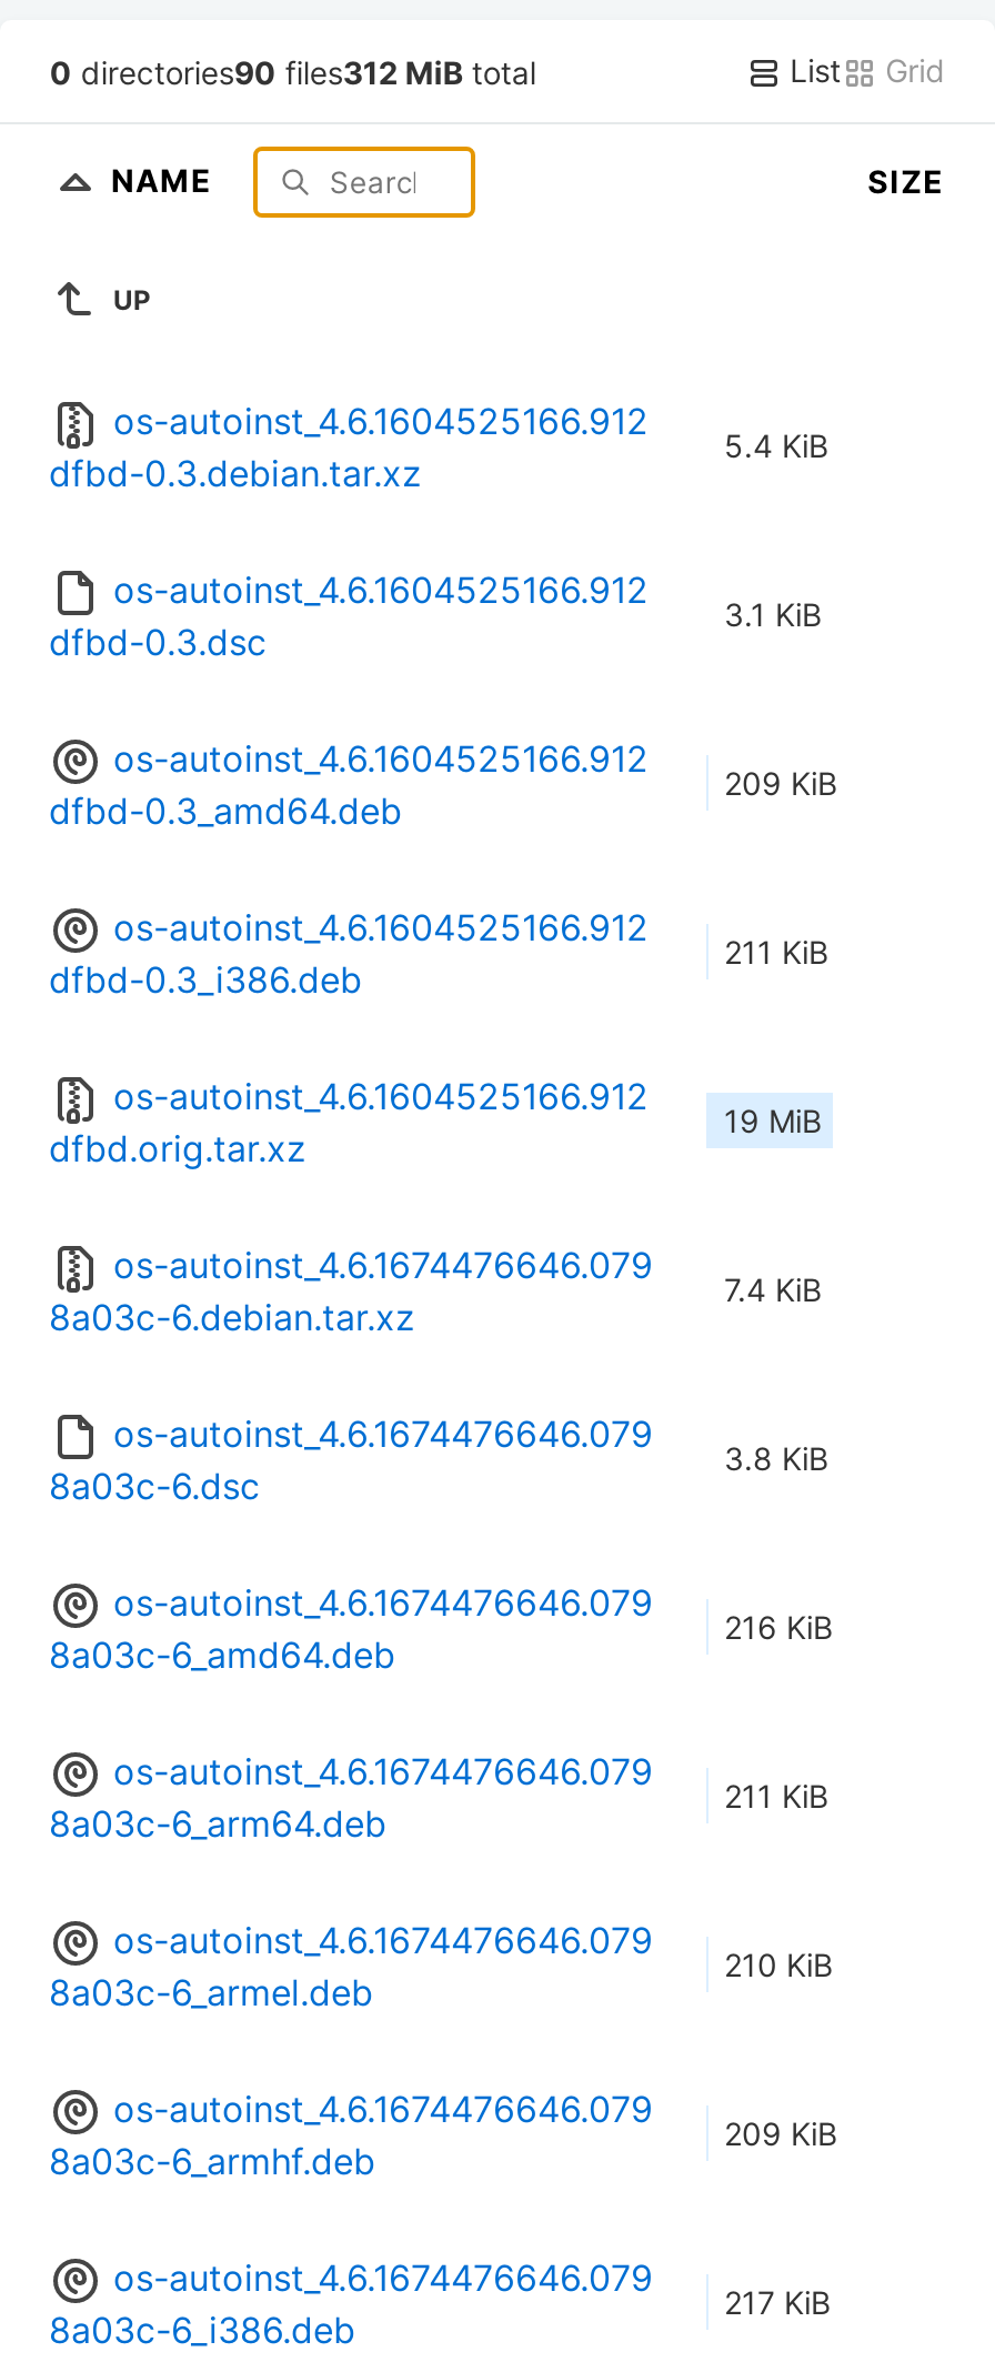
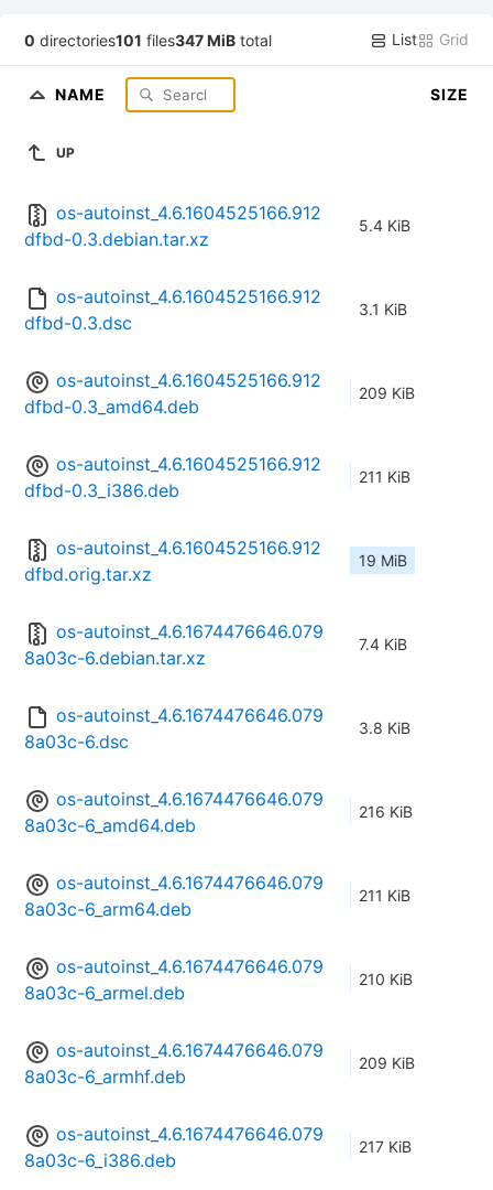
[50,52,536,90] 0 directories90 files312 MiB total -> [25,30,272,49] 0 directories101 files347 MiB total

